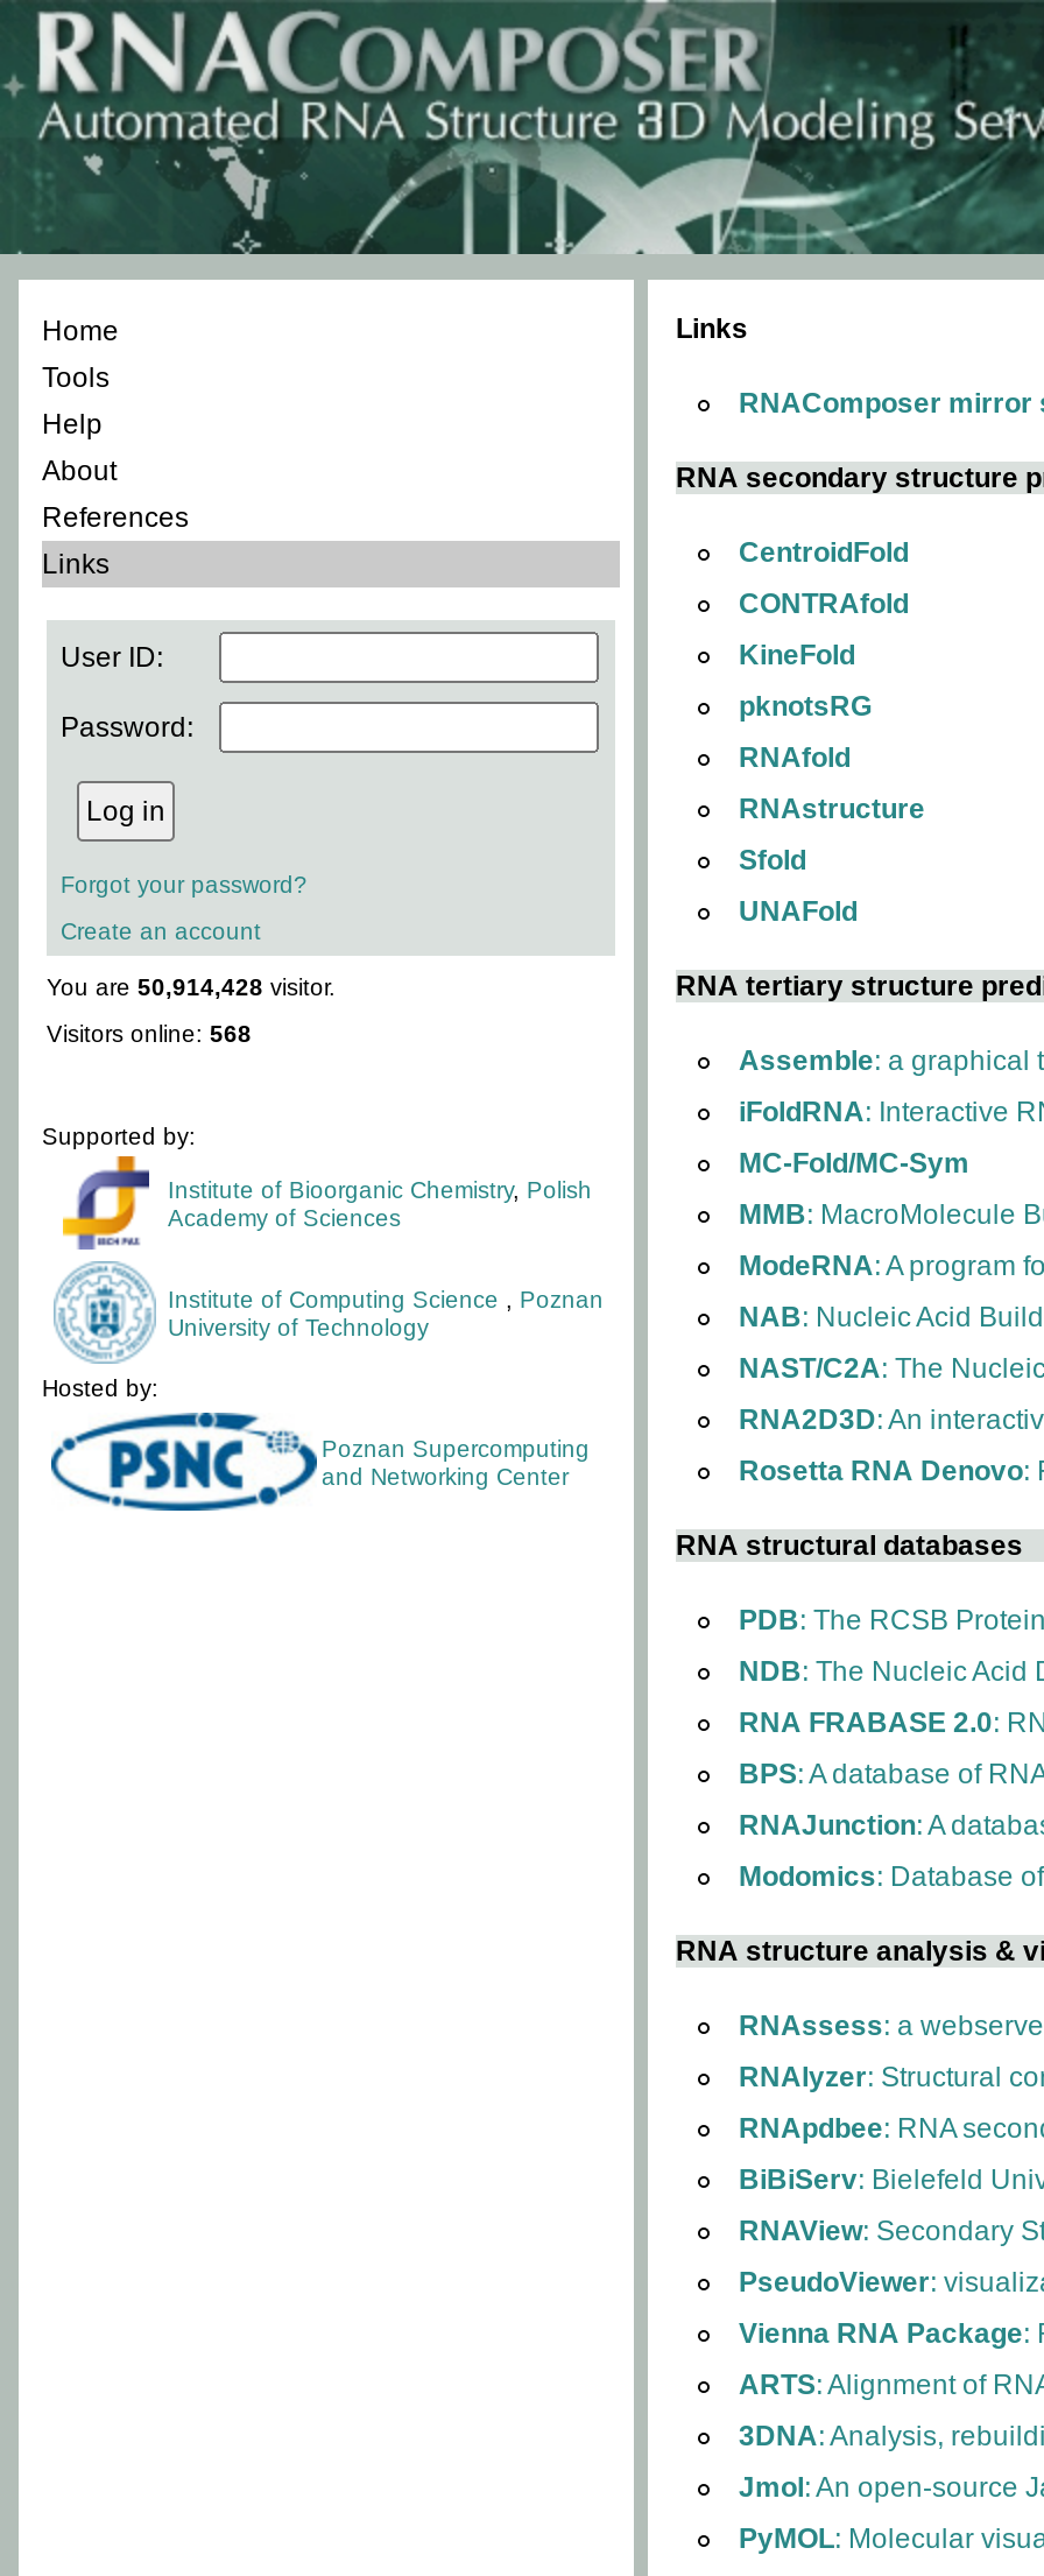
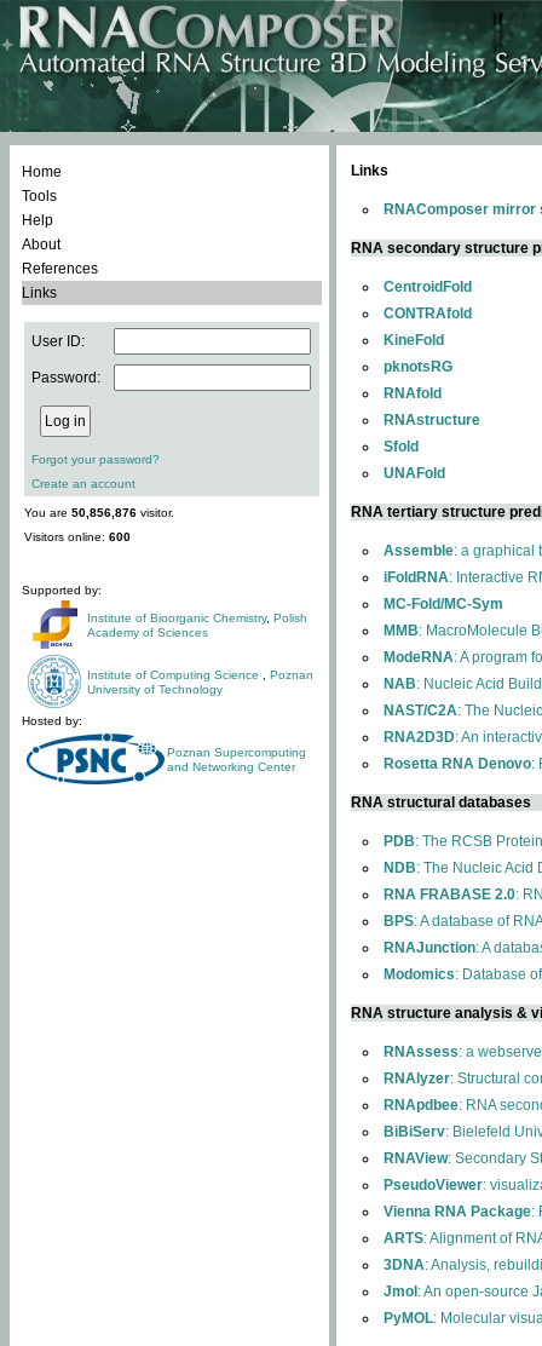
[47,974,336,1000] You are 50,914,428 visitor. -> [24,506,174,519] You are 50,856,876 visitor.
[47,1021,252,1047] Visitors online: 568 -> [24,530,131,543] Visitors online: 600

